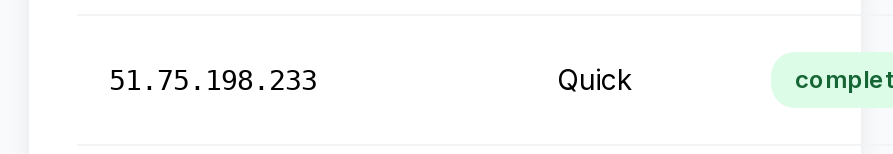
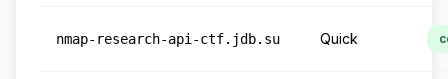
[109,64,317,96] 51.75.198.233 -> [56,31,280,47] nmap-research-api-ctf.jdb.su

